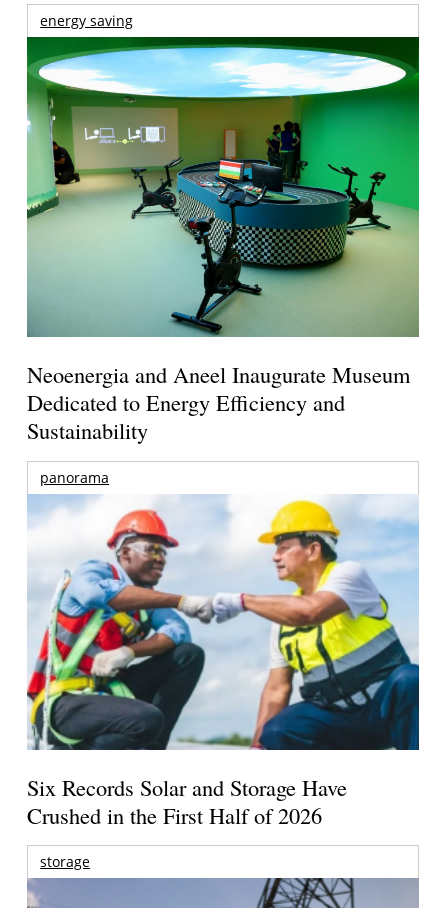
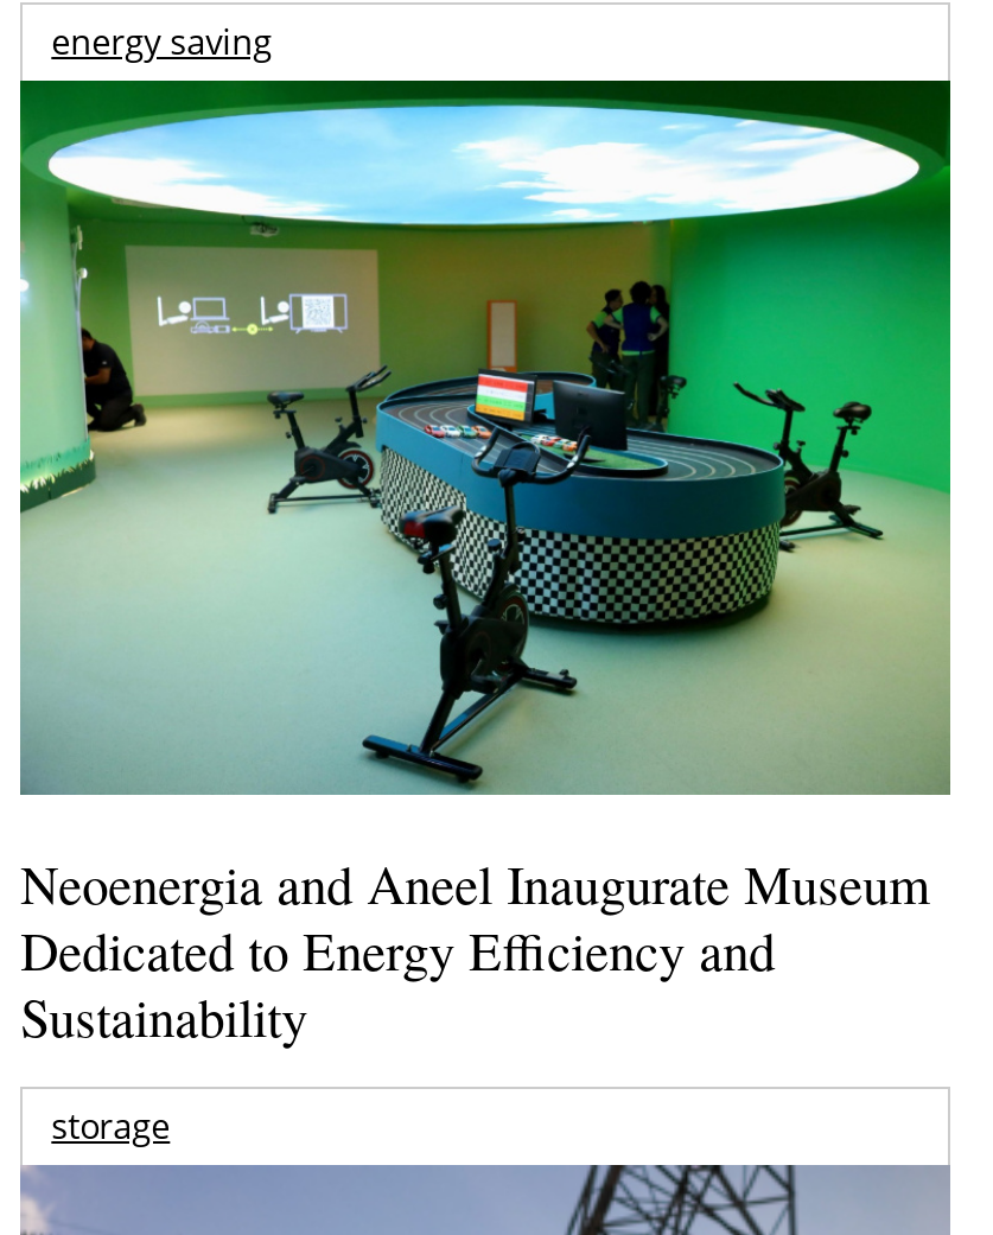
[40,468,109,487] panorama -> none
[27,493,419,830] [image] | Six Records Solar and Storage Have | Crushed in the First Half of 2026 -> none

